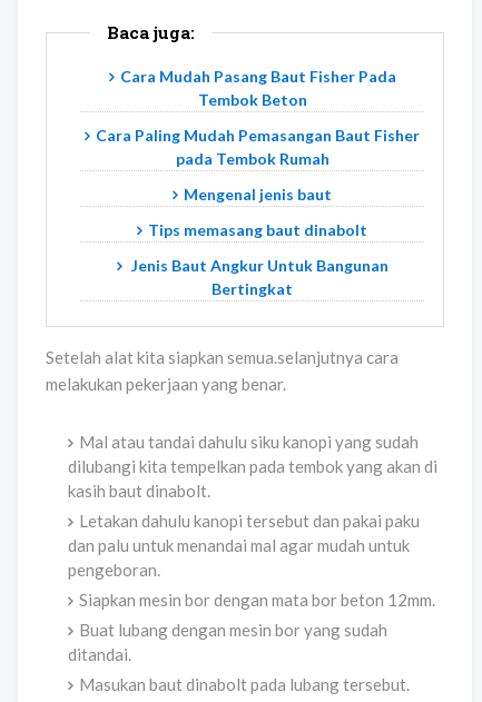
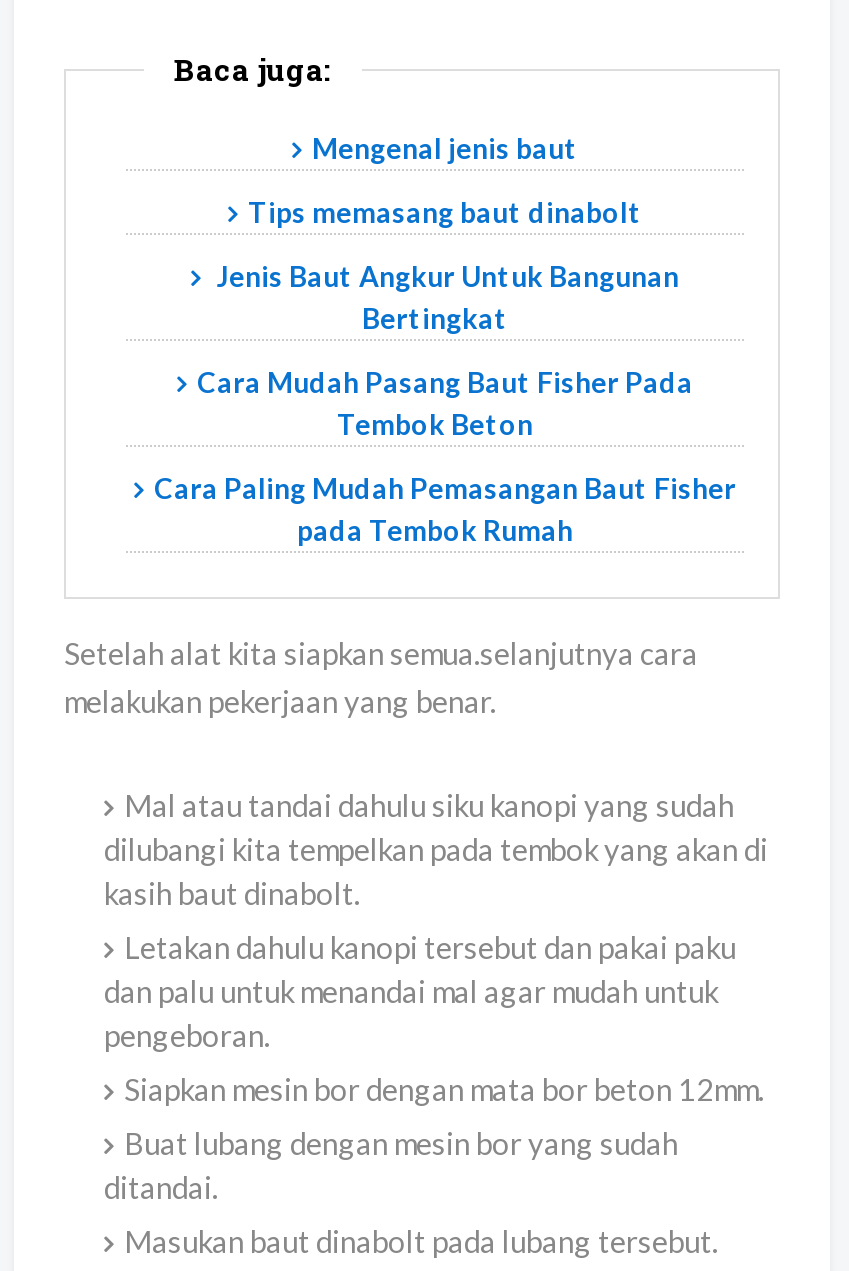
moved [96,67,420,168] -> [154,365,736,547]: Cara Mudah Pasang Baut Fisher Pada | Tembok Beton | Cara Paling Mudah Pemasangan Baut Fisher | pada Tembok Rumah
moved [127,185,388,298] -> [211,131,679,335]: Mengenal jenis baut | Tips memasang baut dinabolt | Jenis Baut Angkur Untuk Bangunan | Bertingkat

